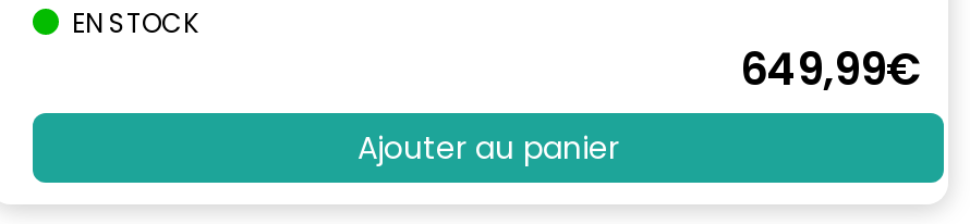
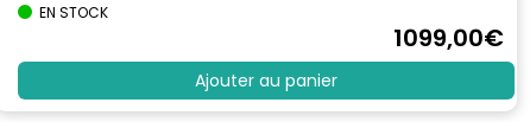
[740,39,923,100] 649,99€ -> [393,21,503,54] 1099,00€

